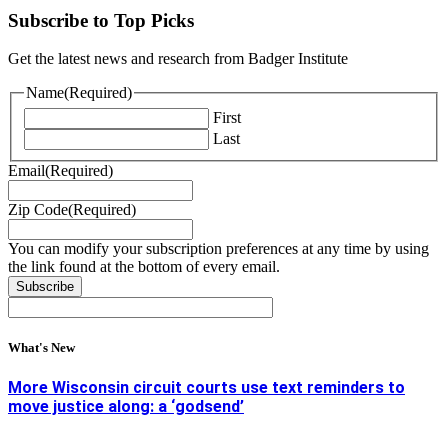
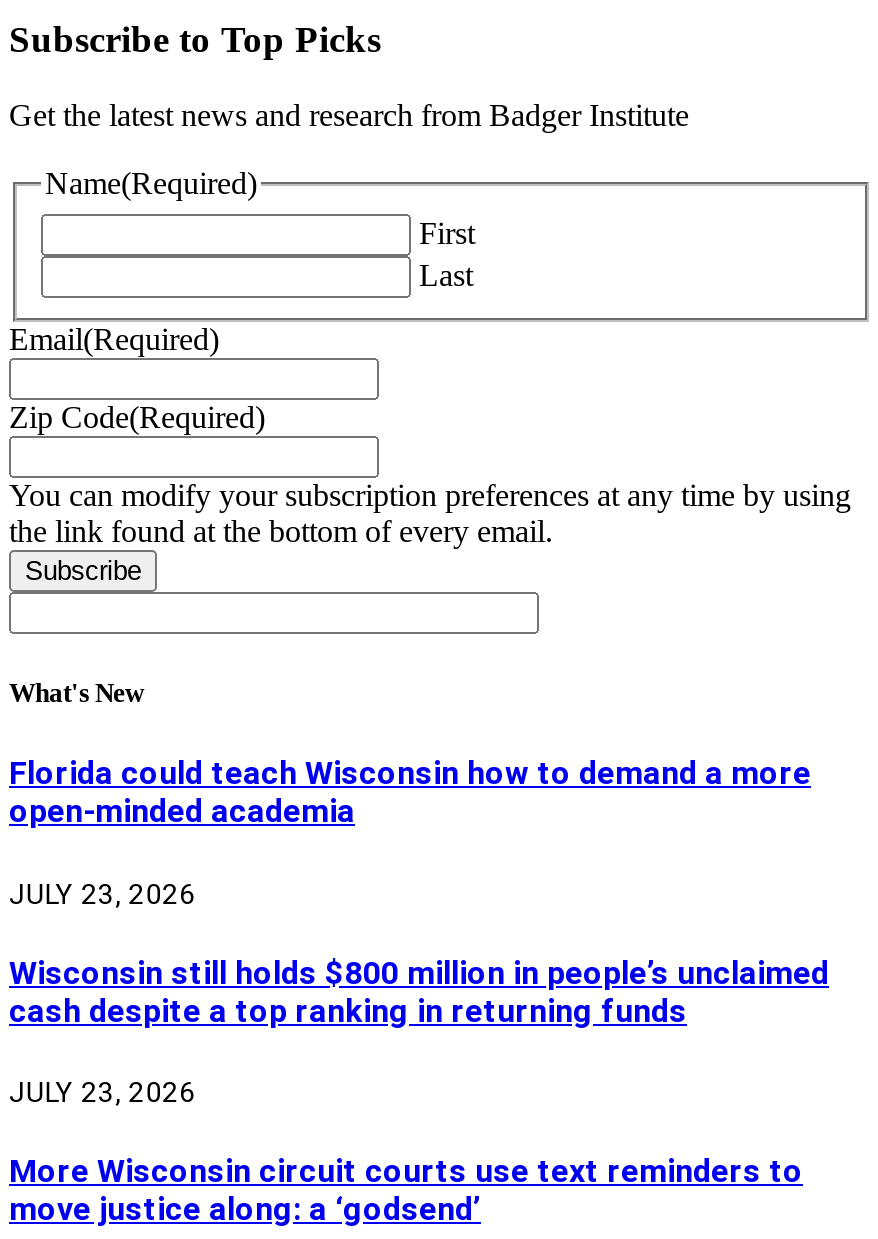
none -> [9,755,829,1108] Florida could teach Wisconsin how to demand a more | open-minded academia | JULY 23, 2026 | Wisconsin still holds $800 million in people’s unclaimed | cash despite a top ranking in returning funds | JULY 23, 2026

